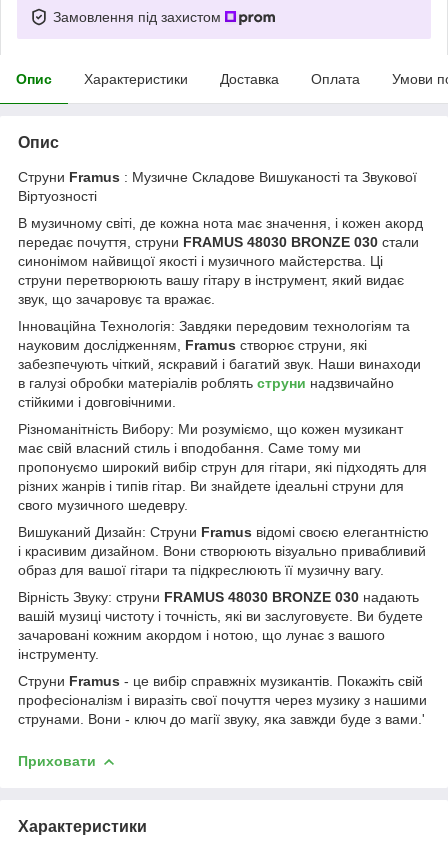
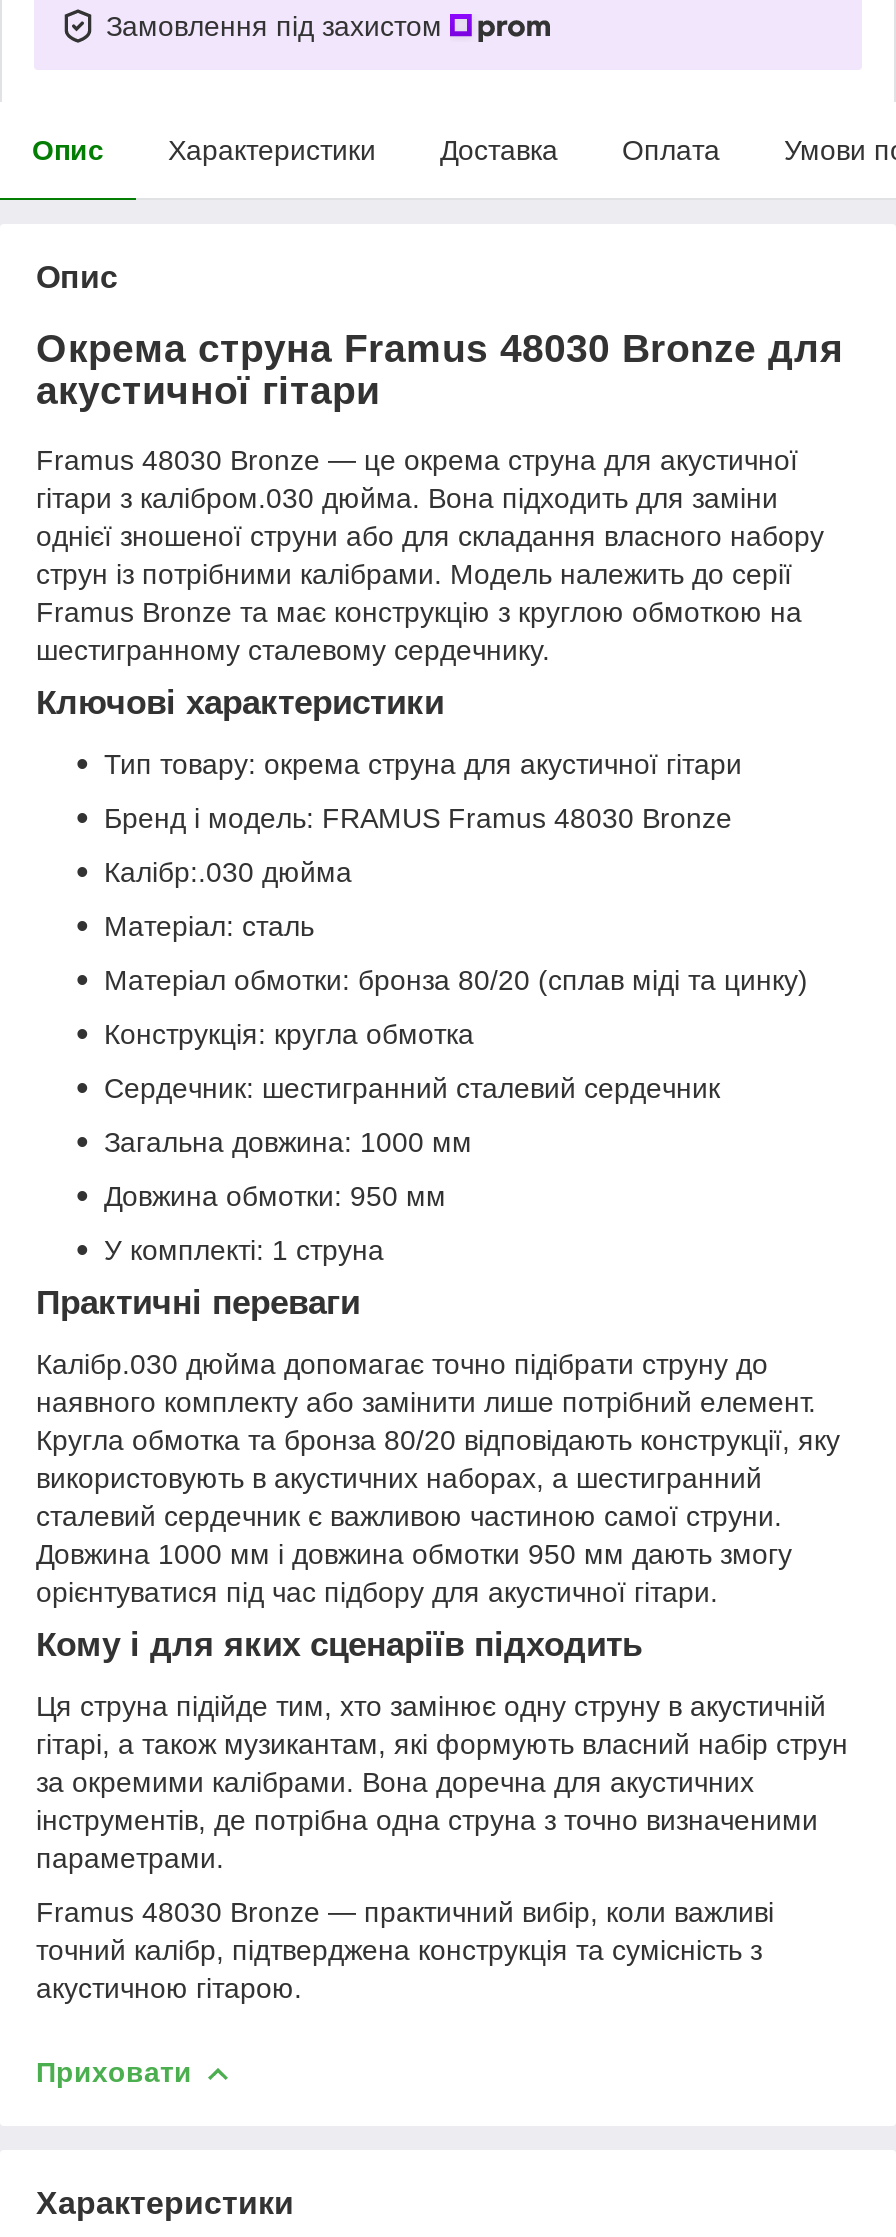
[18,169,429,727] Струни Framus: Музичне Складове Вишуканості та Звукової | Віртуозності | В музичному світі, де кожна нота має значення, і кожен акорд | передає почуття, струни FRAMUS 48030 BRONZE 030 стали | синонімом найвищої якості і музичного майстерства. Ці | струни перетворюють вашу гітару в інструмент, який видає | звук, що зачаровує та вражає. | Інноваційна Технологія: Завдяки передовим технологіям та | науковим дослідженням, Framus створює струни, які | забезпечують чіткий, яскравий і багатий звук. Наши винаходи | в галузі обробки матеріалів роблять струни надзвичайно | стійкими і довговічними. | Різноманітність Вибору: Ми розуміємо, що кожен музикант | має свій власний стиль і вподобання. Саме тому ми | пропонуємо широкий вибір струн для гітари, які підходять для | різних жанрів і типів гітар. Ви знайдете ідеальні струни для | свого музичного шедевру. | Вишуканий Дизайн: Струни Framus відомі своєю елегантністю | і красивим дизайном. Вони створюють візуально привабливий | образ для вашої гітари та підкреслюють її музичну вагу. | Вірність Звуку: струни FRAMUS 48030 BRONZE 030 надають | вашій музиці чистоту і точність, які ви заслуговуєте. Ви будете | зачаровані кожним акордом і нотою, що лунає з вашого | інструменту. | Струни Framus - це вибір справжніх музикантів. Покажіть свій | професіоналізм і виразіть свої почуття через музику з нашими | струнами. Вони - ключ до магії звуку, яка завжди буде з вами.' -> [36,326,848,2003] Окрема струна Framus 48030 Bronze для | акустичної гітари | Framus 48030 Bronze — це окрема струна для акустичної | гітари з калібром.030 дюйма. Вона підходить для заміни | однієї зношеної струни або для складання власного набору | струн із потрібними калібрами. Модель належить до серії | Framus Bronze та має конструкцію з круглою обмоткою на | шестигранному сталевому сердечнику. | Ключові характеристики | Тип товару: окрема струна для акустичної гітари | Бренд і модель: FRAMUS Framus 48030 Bronze | Калібр:.030 дюйма | Матеріал: сталь | Матеріал обмотки: бронза 80/20 (сплав міді та цинку) | Конструкція: кругла обмотка | Сердечник: шестигранний сталевий сердечник | Загальна довжина: 1000 мм | Довжина обмотки: 950 мм | У комплекті: 1 струна | Практичні переваги | Калібр.030 дюйма допомагає точно підібрати струну до | наявного комплекту або замінити лише потрібний елемент. | Кругла обмотка та бронза 80/20 відповідають конструкції, яку | використовують в акустичних наборах, а шестигранний | сталевий сердечник є важливою частиною самої струни. | Довжина 1000 мм і довжина обмотки 950 мм дають змогу | орієнтуватися під час підбору для акустичної гітари. | Кому і для яких сценаріїв підходить | Ця струна підійде тим, хто замінює одну струну в акустичній | гітарі, а також музикантам, які формують власний набір струн | за окремими калібрами. Вона доречна для акустичних | інструментів, де потрібна одна струна з точно визначеними | параметрами. | Framus 48030 Bronze — практичний вибір, коли важливі | точний калібр, підтверджена конструкція та сумісність з | акустичною гітарою.

